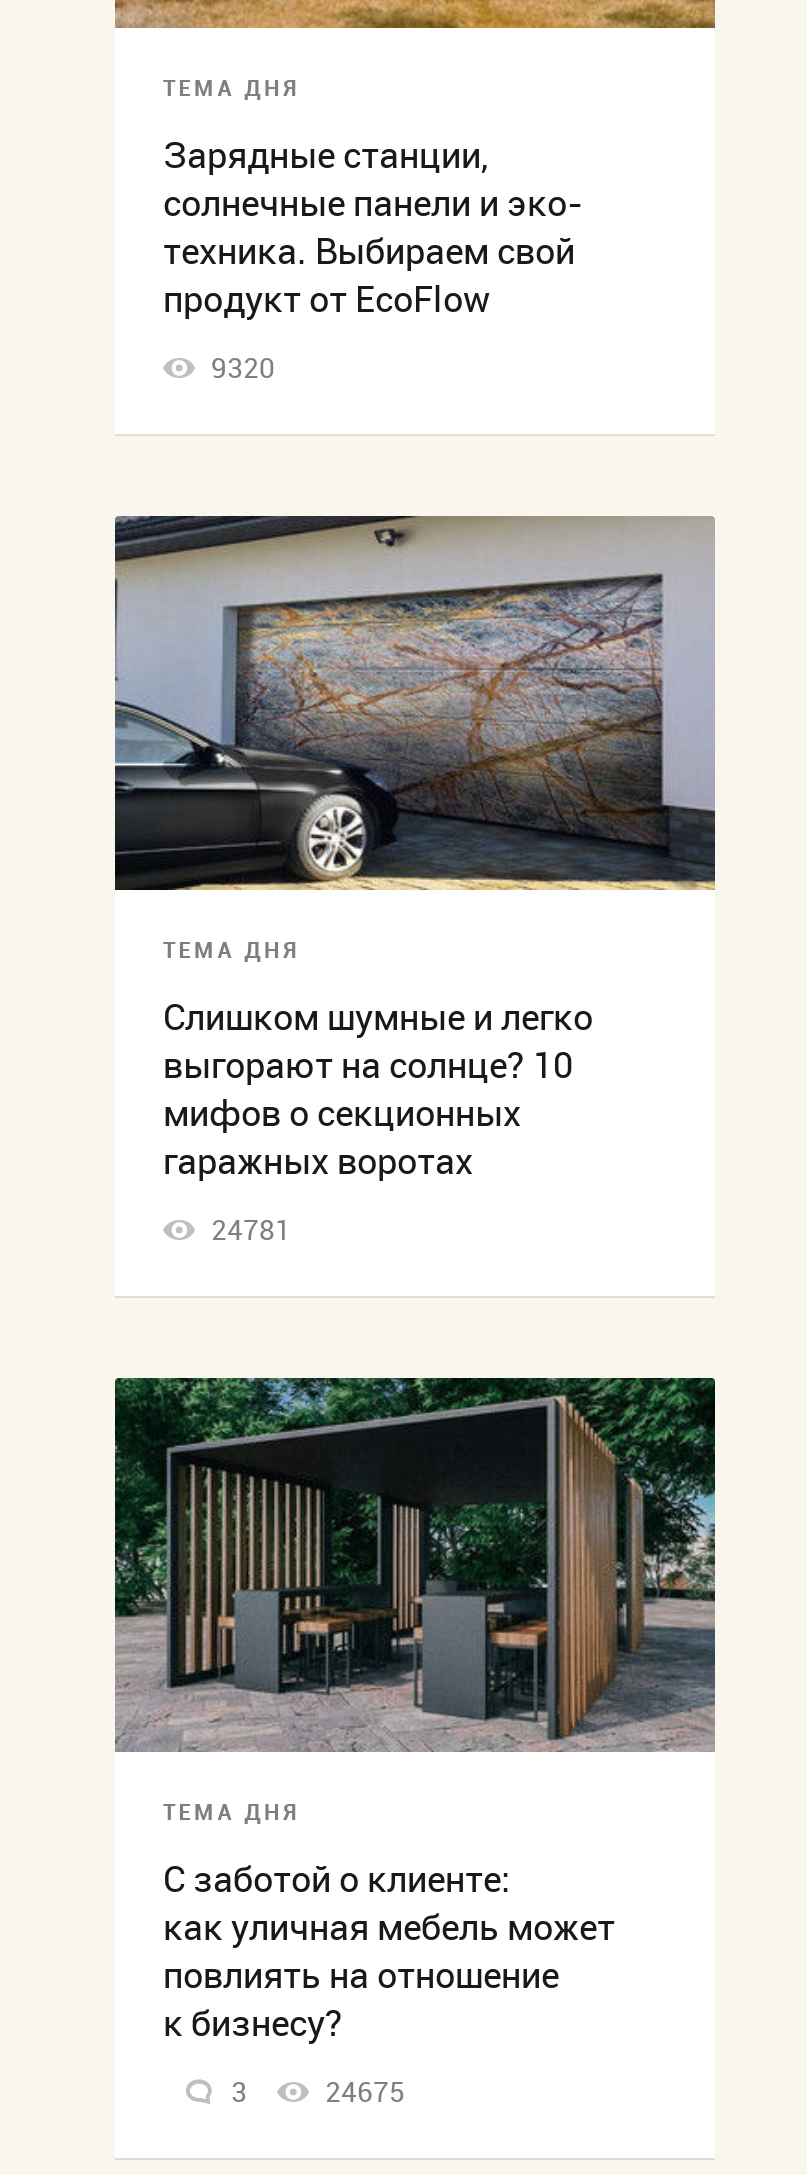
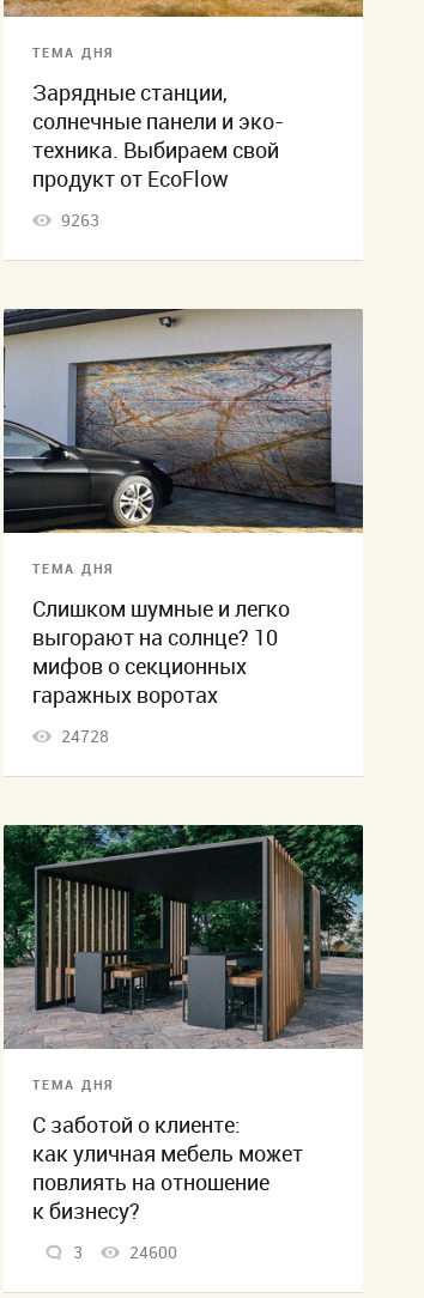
[211,352,275,384] 9320 -> [61,211,99,230] 9263
[211,1214,291,1246] 24781 -> [61,727,109,746] 24728
[325,2076,405,2108] 24675 -> [129,1243,177,1262] 24600

